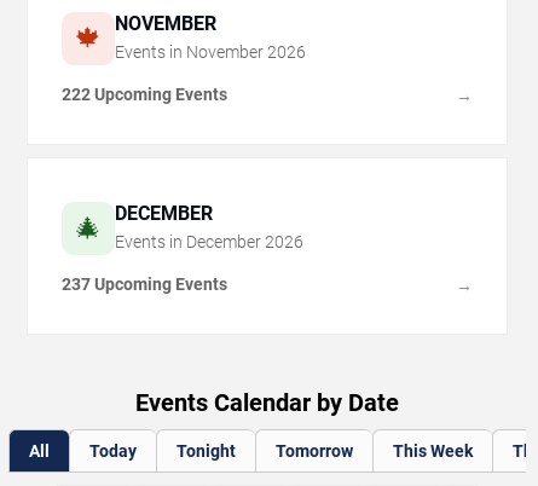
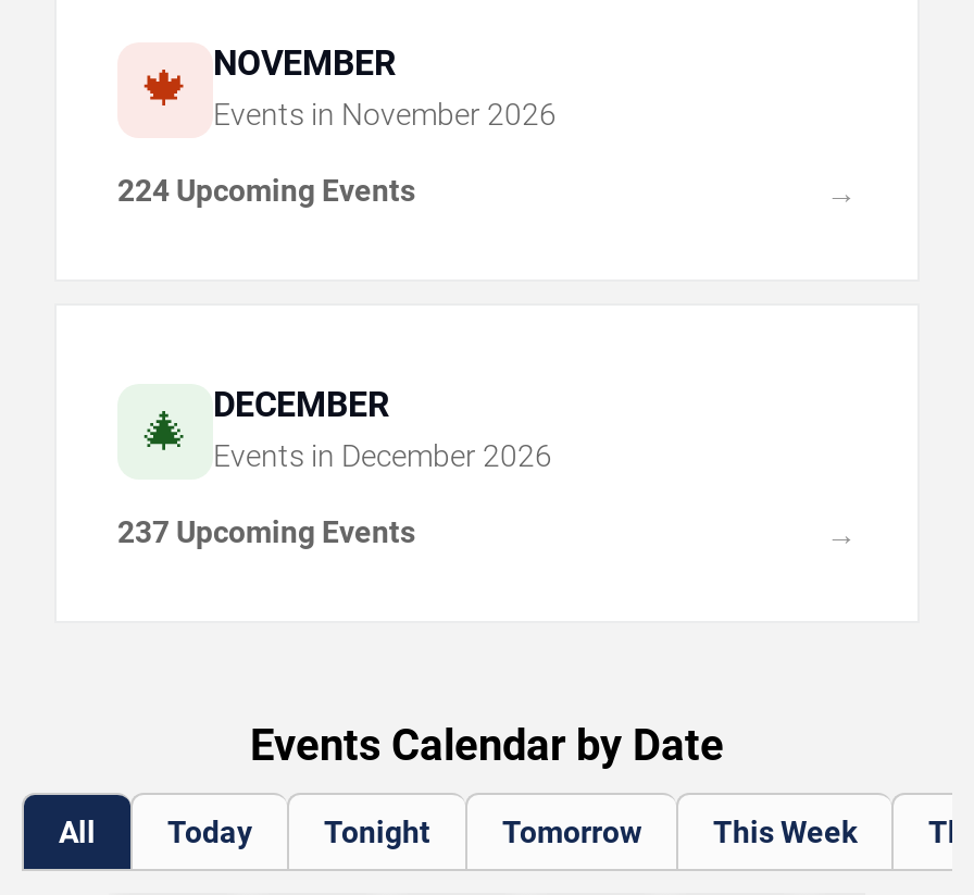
[62,85,227,105] 222 Upcoming Events -> [117,174,415,209] 224 Upcoming Events

